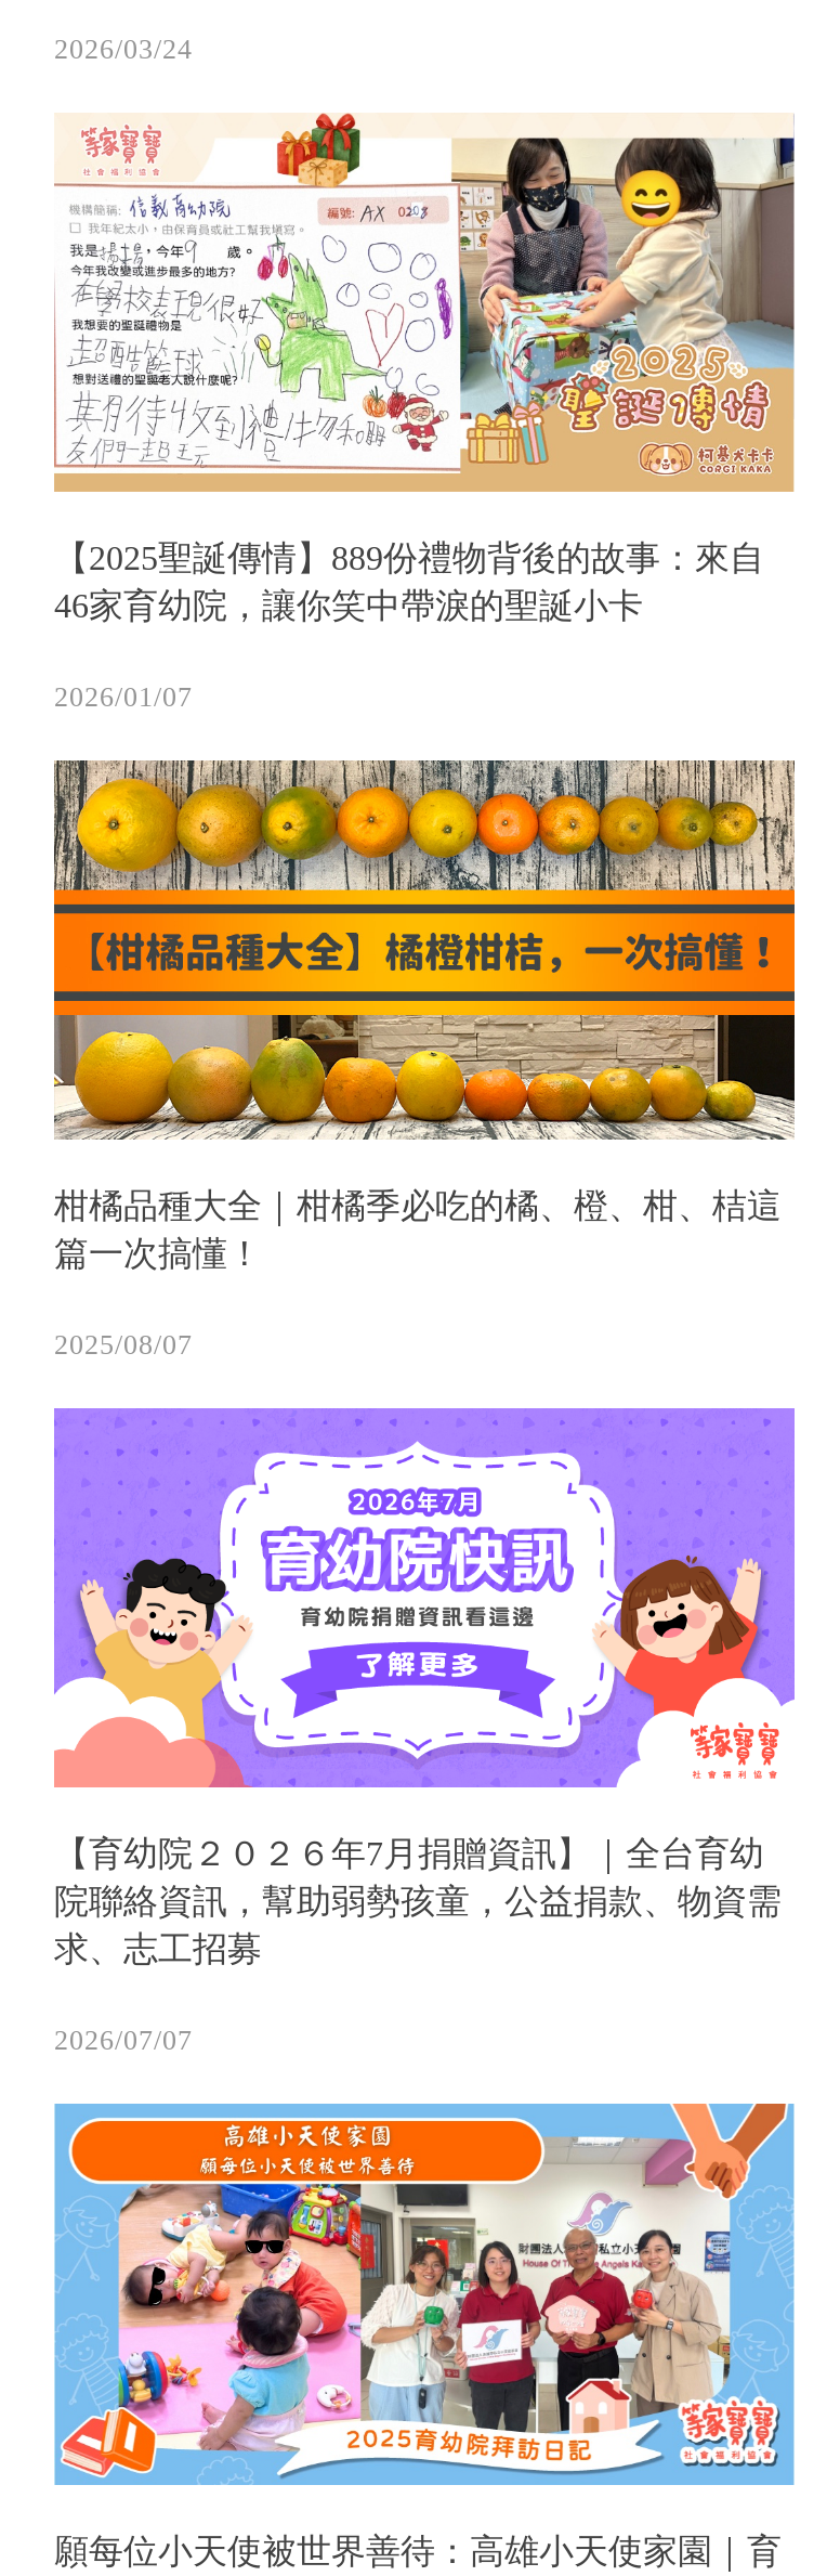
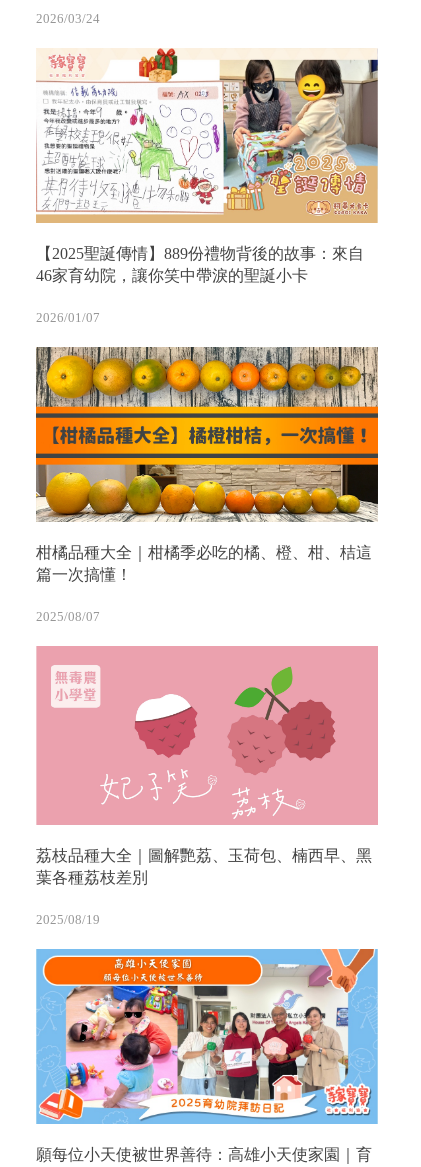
[54,1408,795,1968] [image] | 【育幼院２０２６年7月捐贈資訊】｜全台育幼 | 院聯絡資訊，幫助弱勢孩童，公益捐款、物資需 | 求、志工招募 -> [36,646,378,886] [image] | 荔枝品種大全｜圖解艷荔、玉荷包、楠西早、黑 | 葉各種荔枝差別
[54,2024,193,2057] 2026/07/07 -> [36,912,100,927] 2025/08/19

